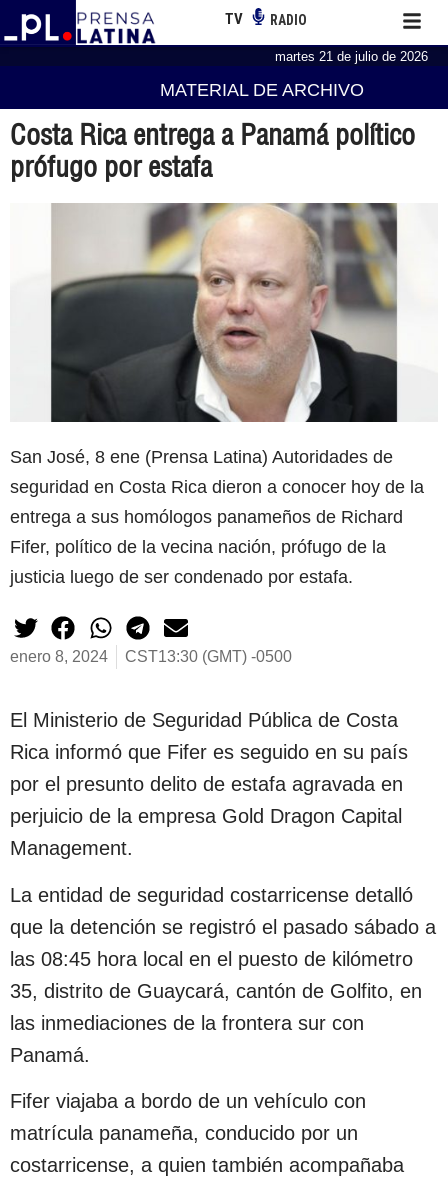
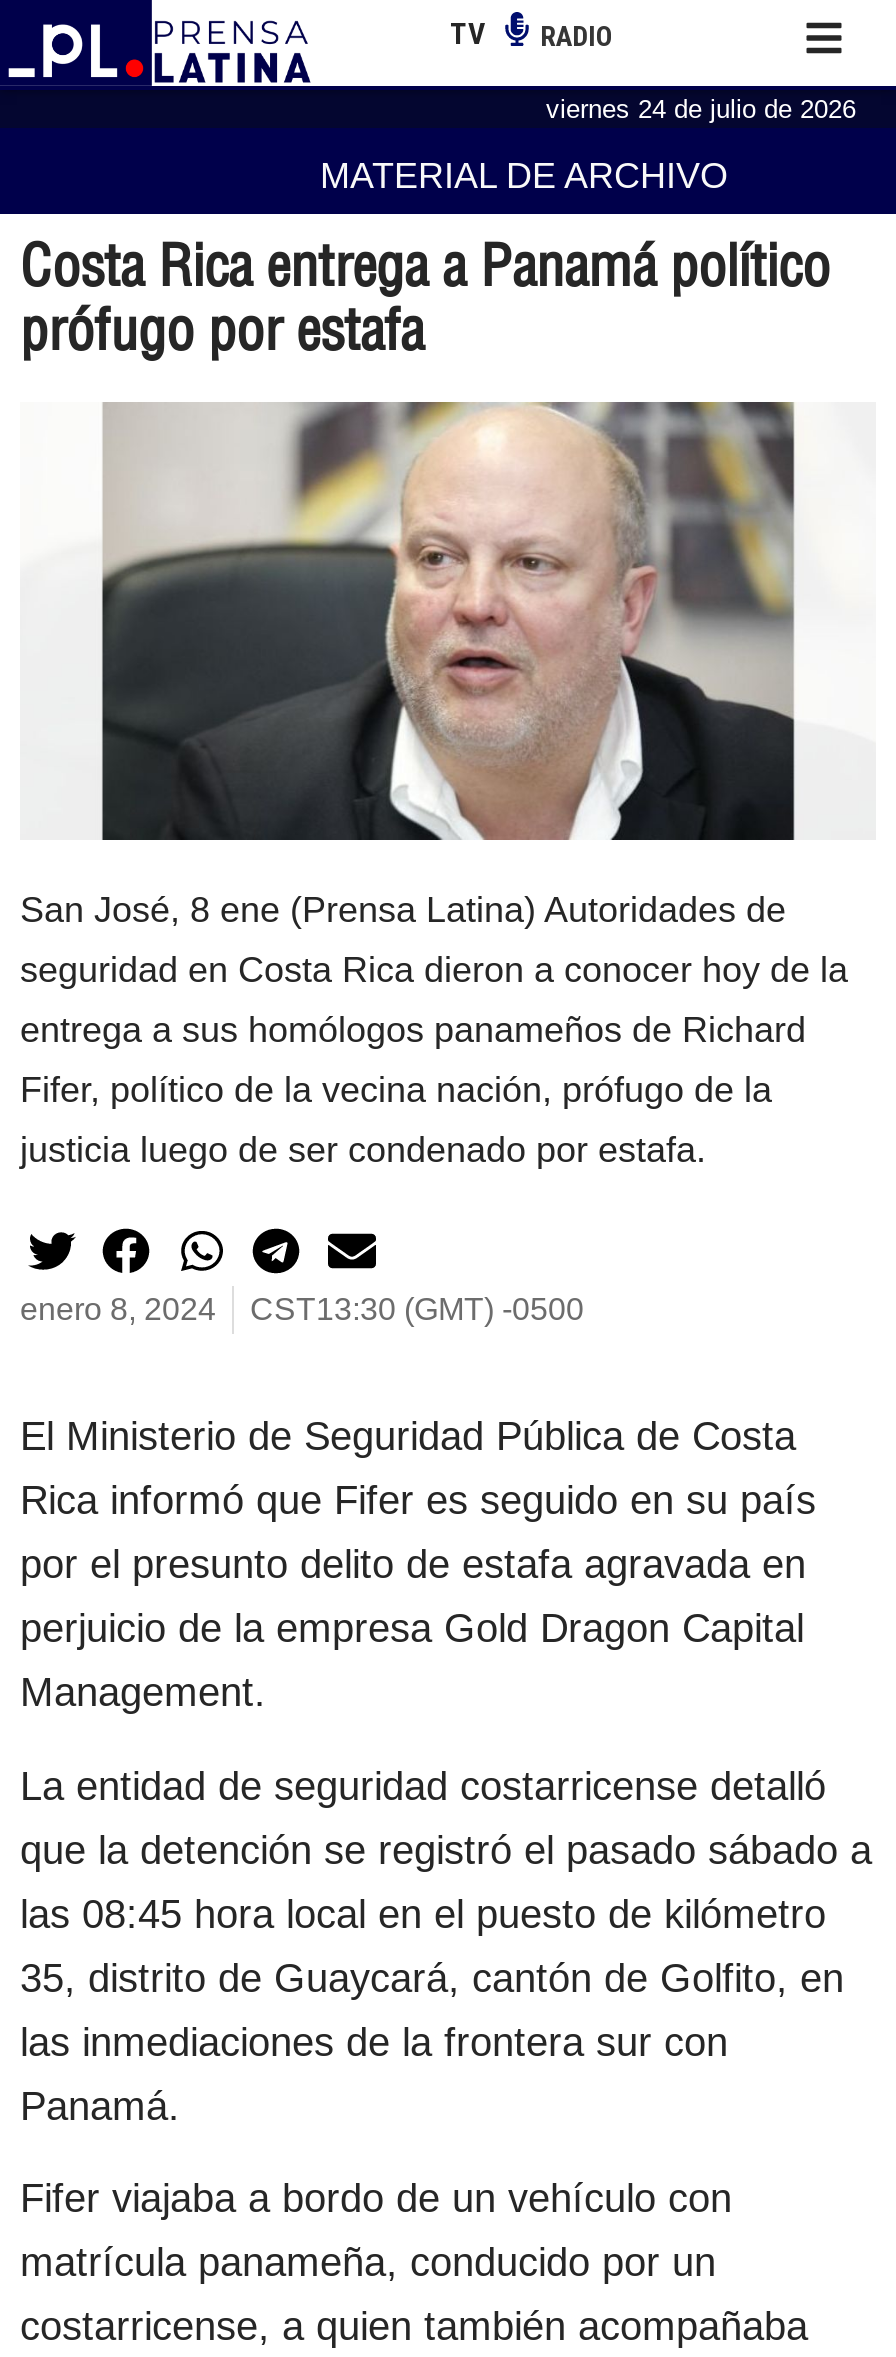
[275,49,428,64] martes 21 de julio de 2026 -> [546,93,856,123] viernes 24 de julio de 2026

